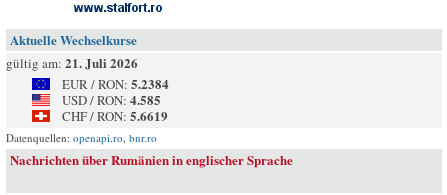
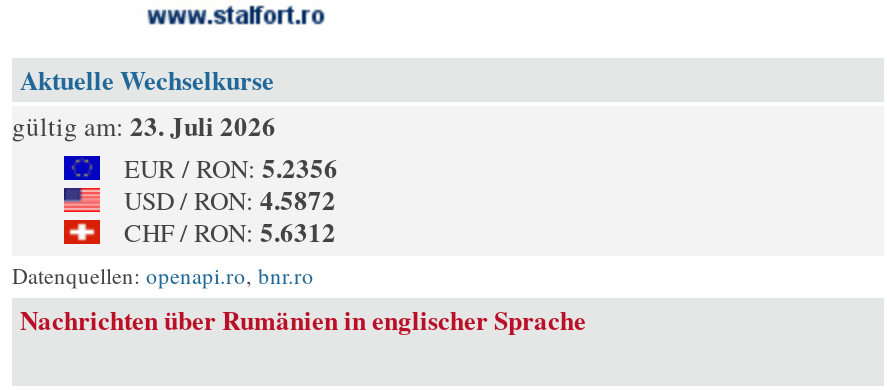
[6,53,138,72] gültig am: 21. Juli 2026 -> [12,106,276,144] gültig am: 23. Juli 2026
[62,74,169,93] EUR / RON: 5.2384 -> [124,148,338,186] EUR / RON: 5.2356
[62,90,161,109] USD / RON: 4.585 -> [124,180,336,218] USD / RON: 4.5872
[62,106,168,125] CHF / RON: 5.6619 -> [124,212,336,250] CHF / RON: 5.6312

